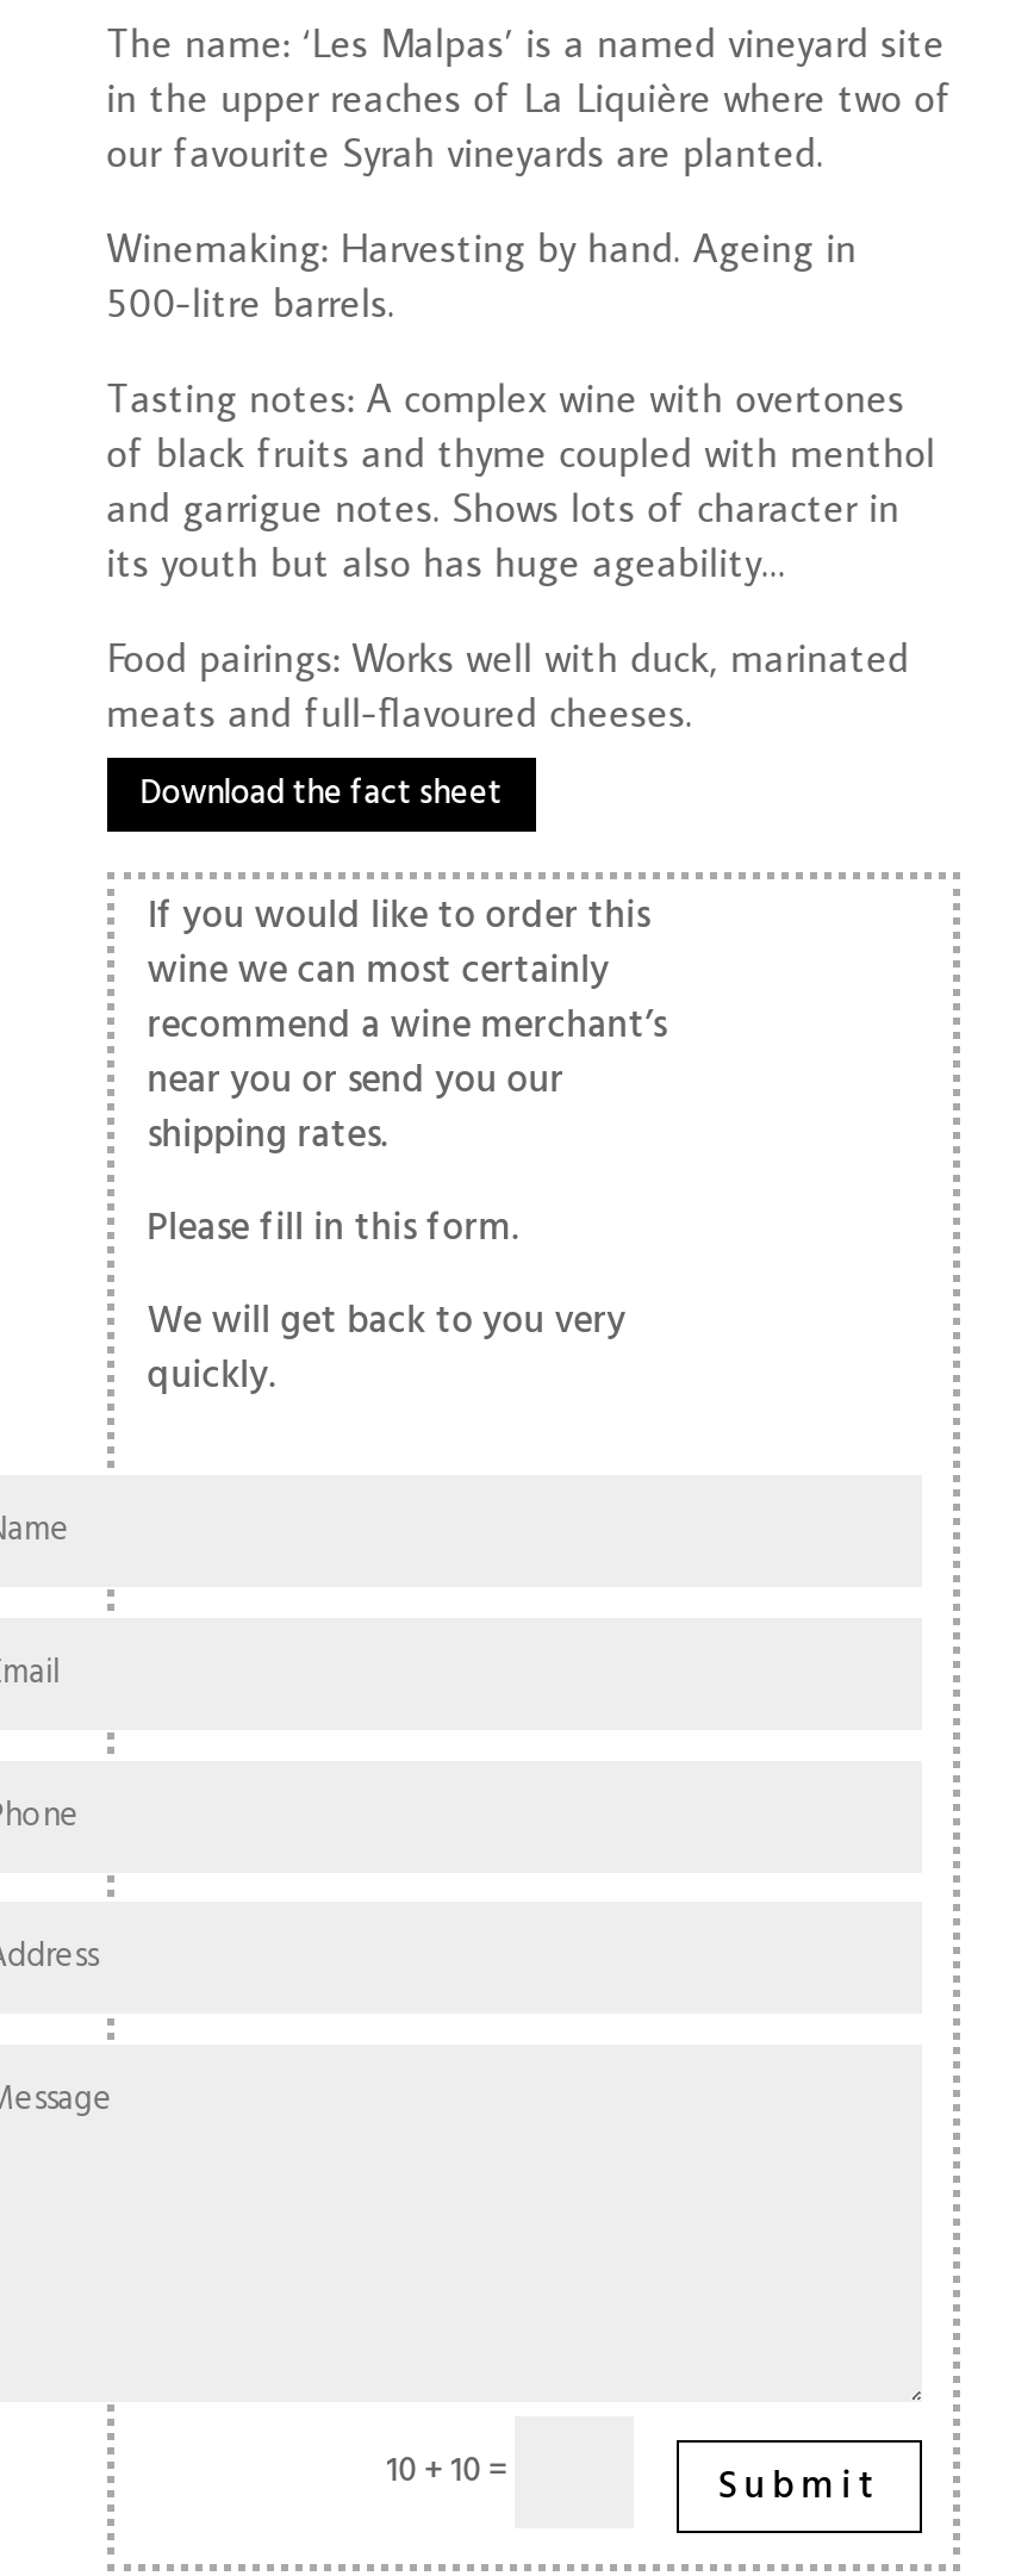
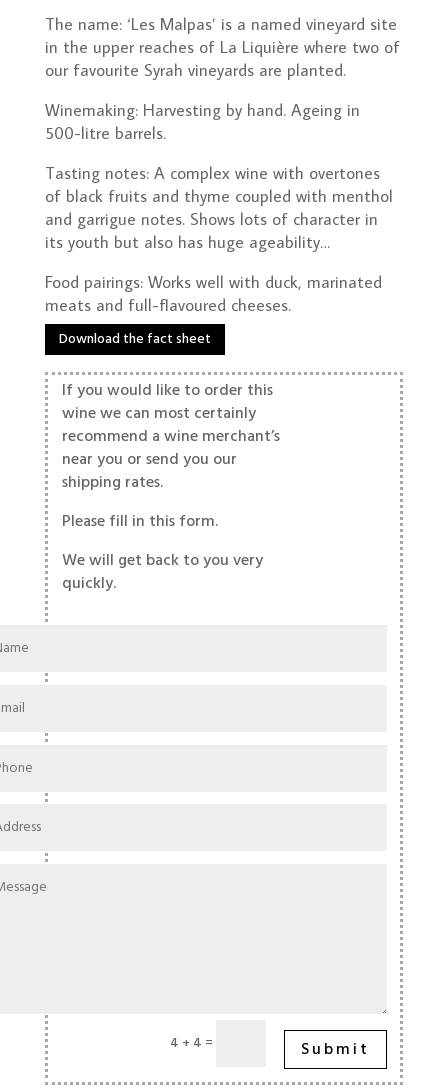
[387,2448,515,2496] 10 + 10 = -> [170,1033,216,1053] 4 + 4 =

